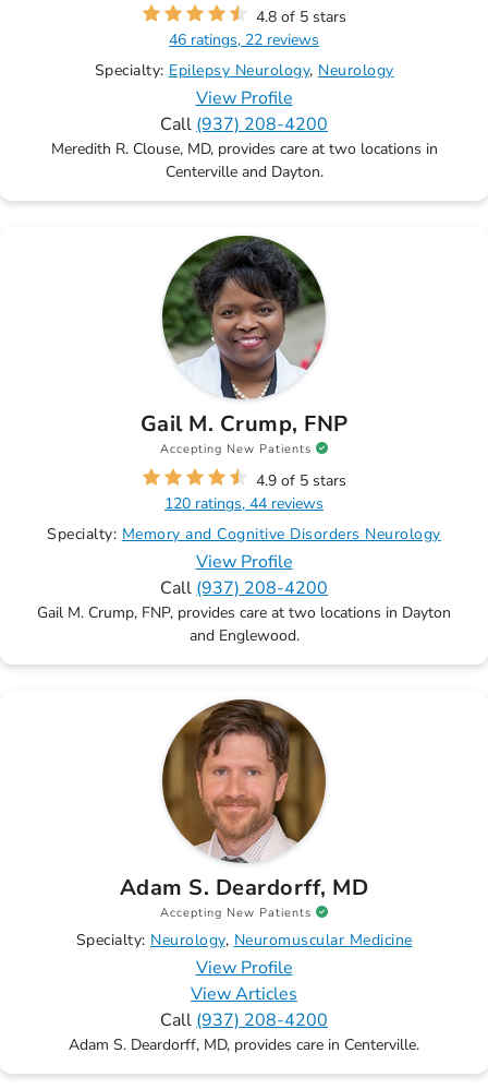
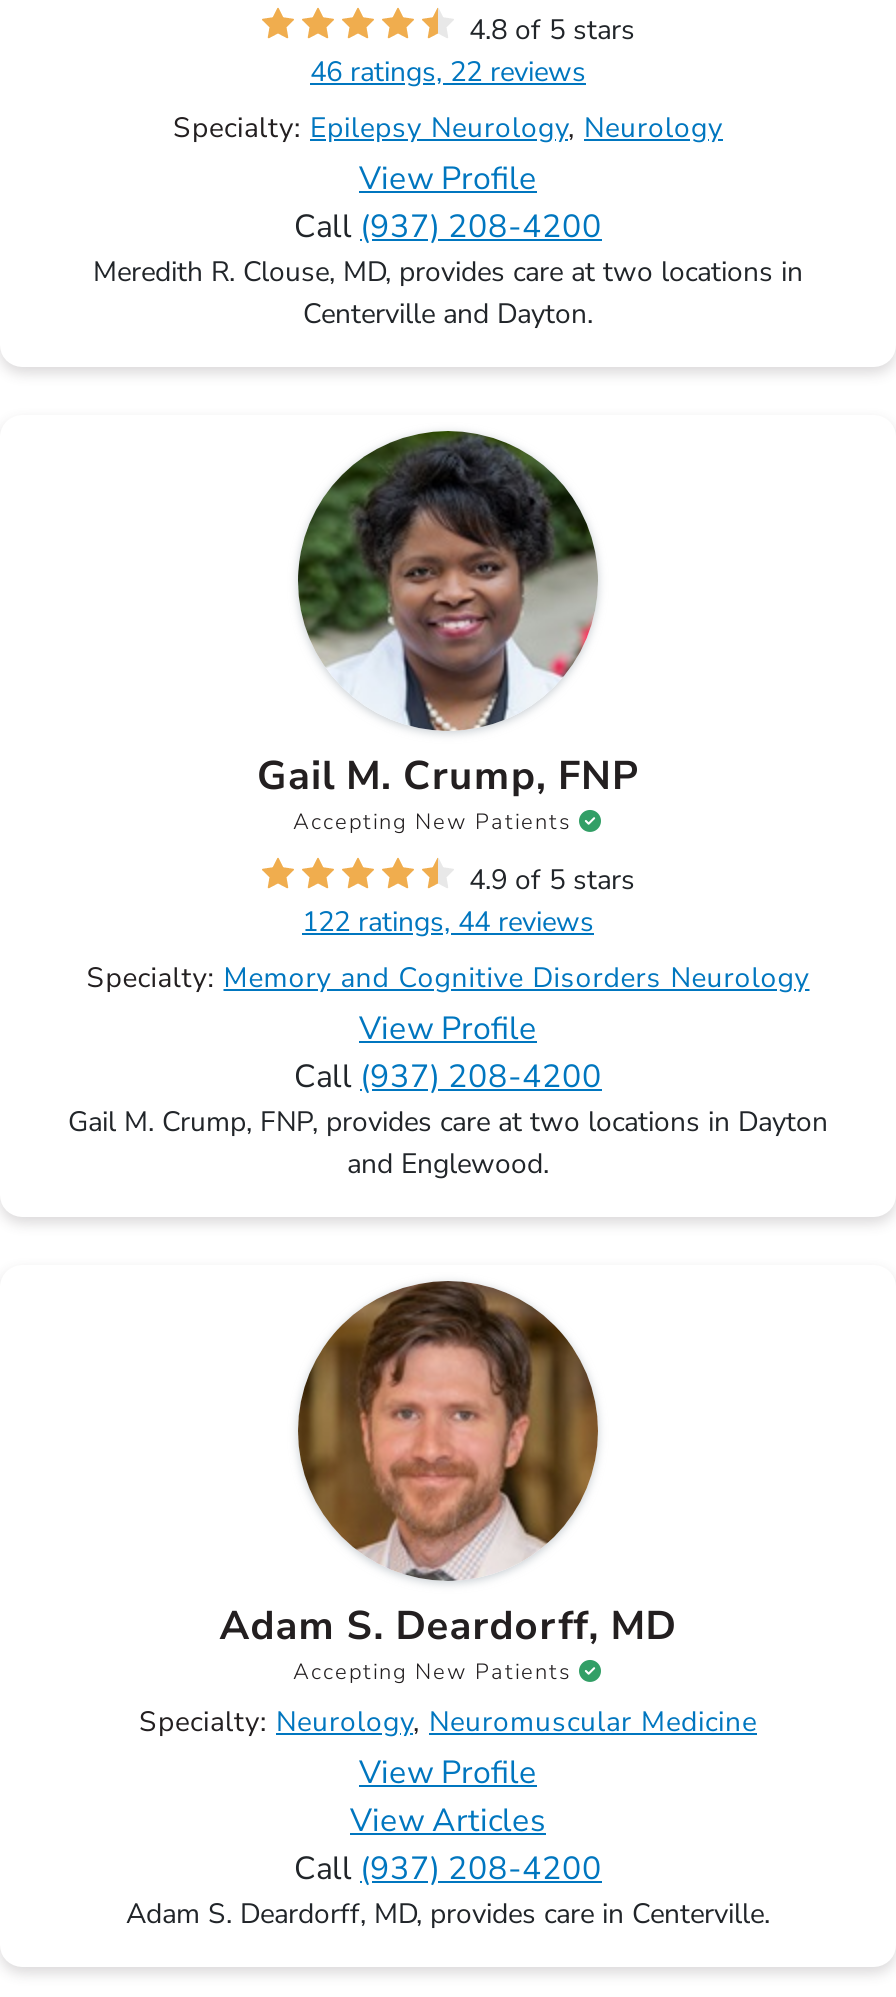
[164,494,324,514] 120 ratings, 44 reviews -> [302,904,594,942] 122 ratings, 44 reviews

